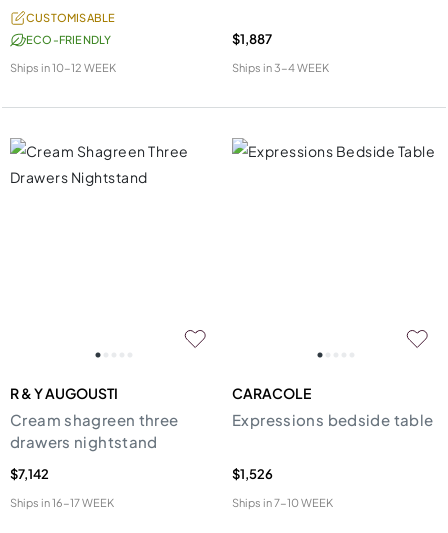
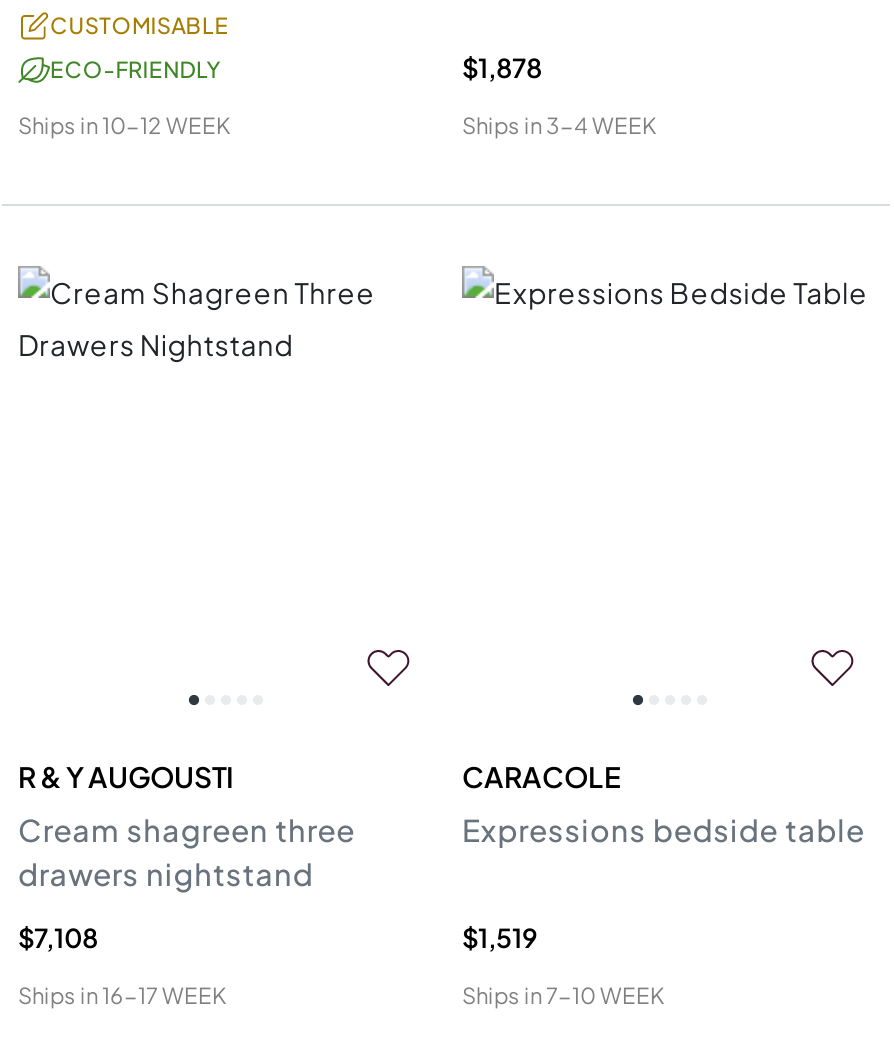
[232,31,272,47] $1,887 -> [462,52,542,84] $1,878
[10,466,49,482] $7,142 -> [18,922,98,954] $7,108
[232,466,273,482] $1,526 -> [462,922,538,954] $1,519

